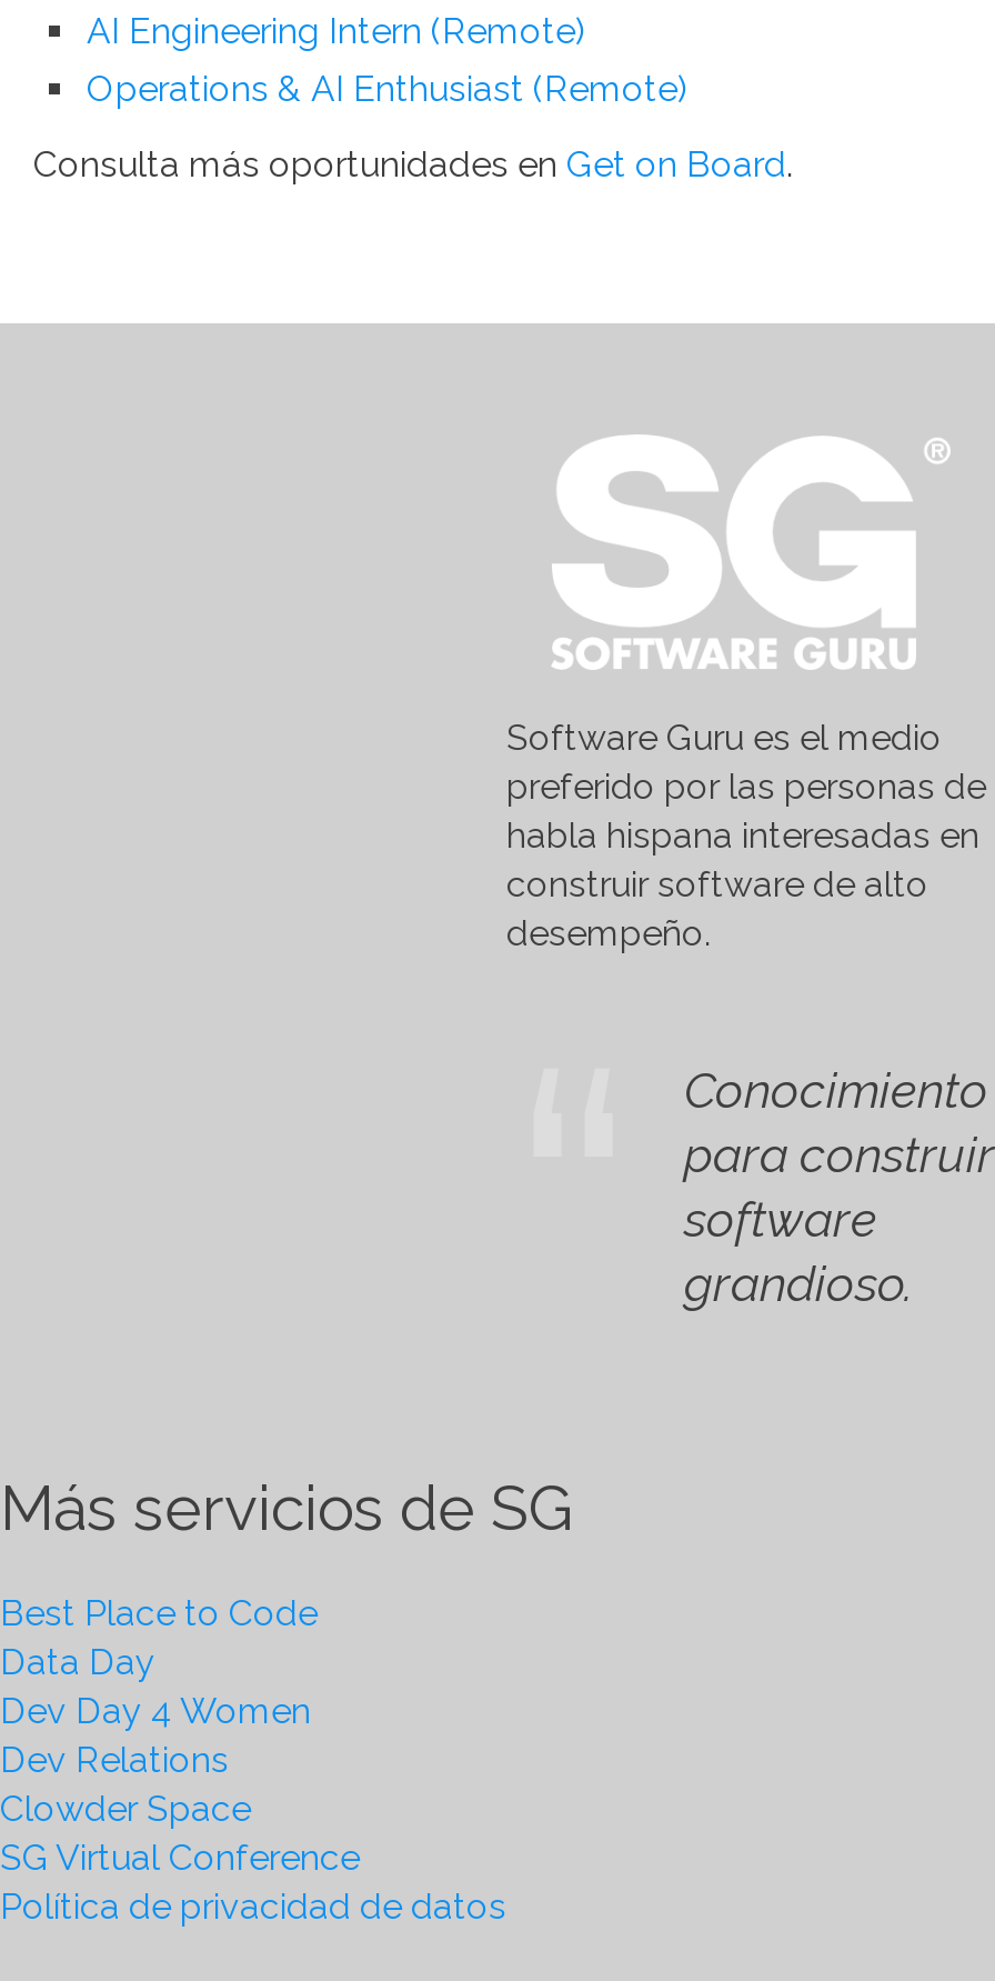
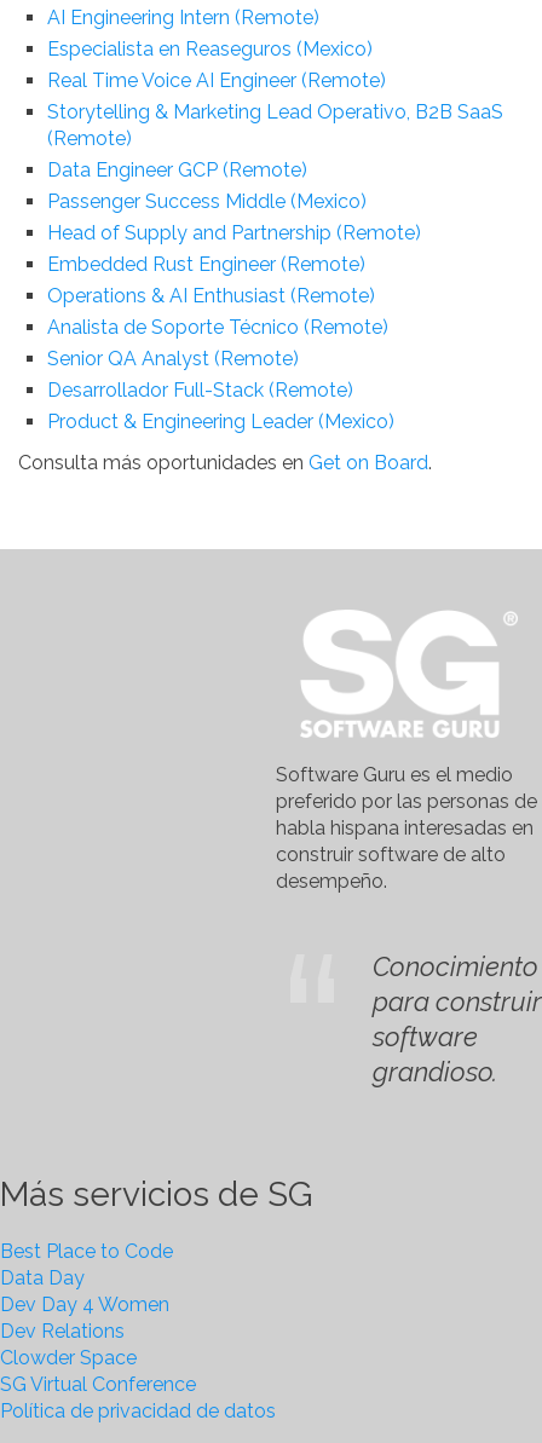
none -> [47,37,503,276] Especialista en Reaseguros (Mexico) | Real Time Voice AI Engineer (Remote) | Storytelling & Marketing Lead Operativo, B2B SaaS | (Remote) | Data Engineer GCP (Remote) | Passenger Success Middle (Mexico) | Head of Supply and Partnership (Remote) | Embedded Rust Engineer (Remote)
none -> [47,316,394,433] Analista de Soporte Técnico (Remote) | Senior QA Analyst (Remote) | Desarrollador Full-Stack (Remote) | Product & Engineering Leader (Mexico)

